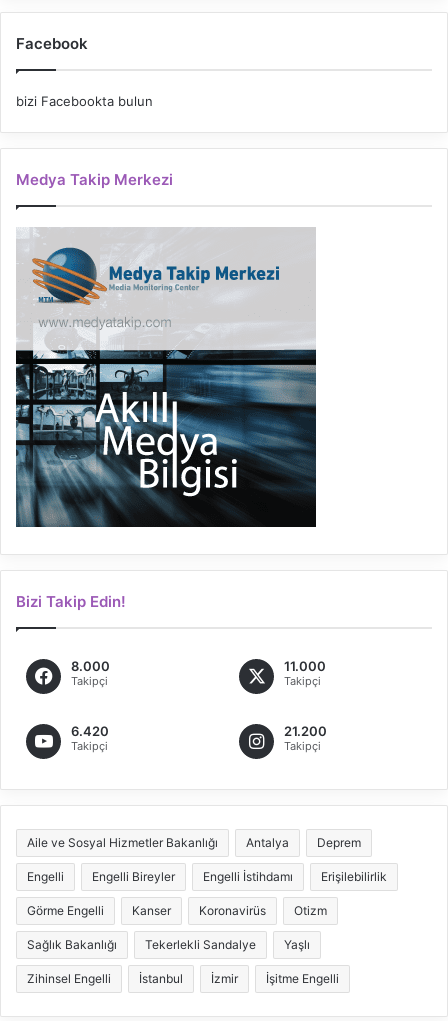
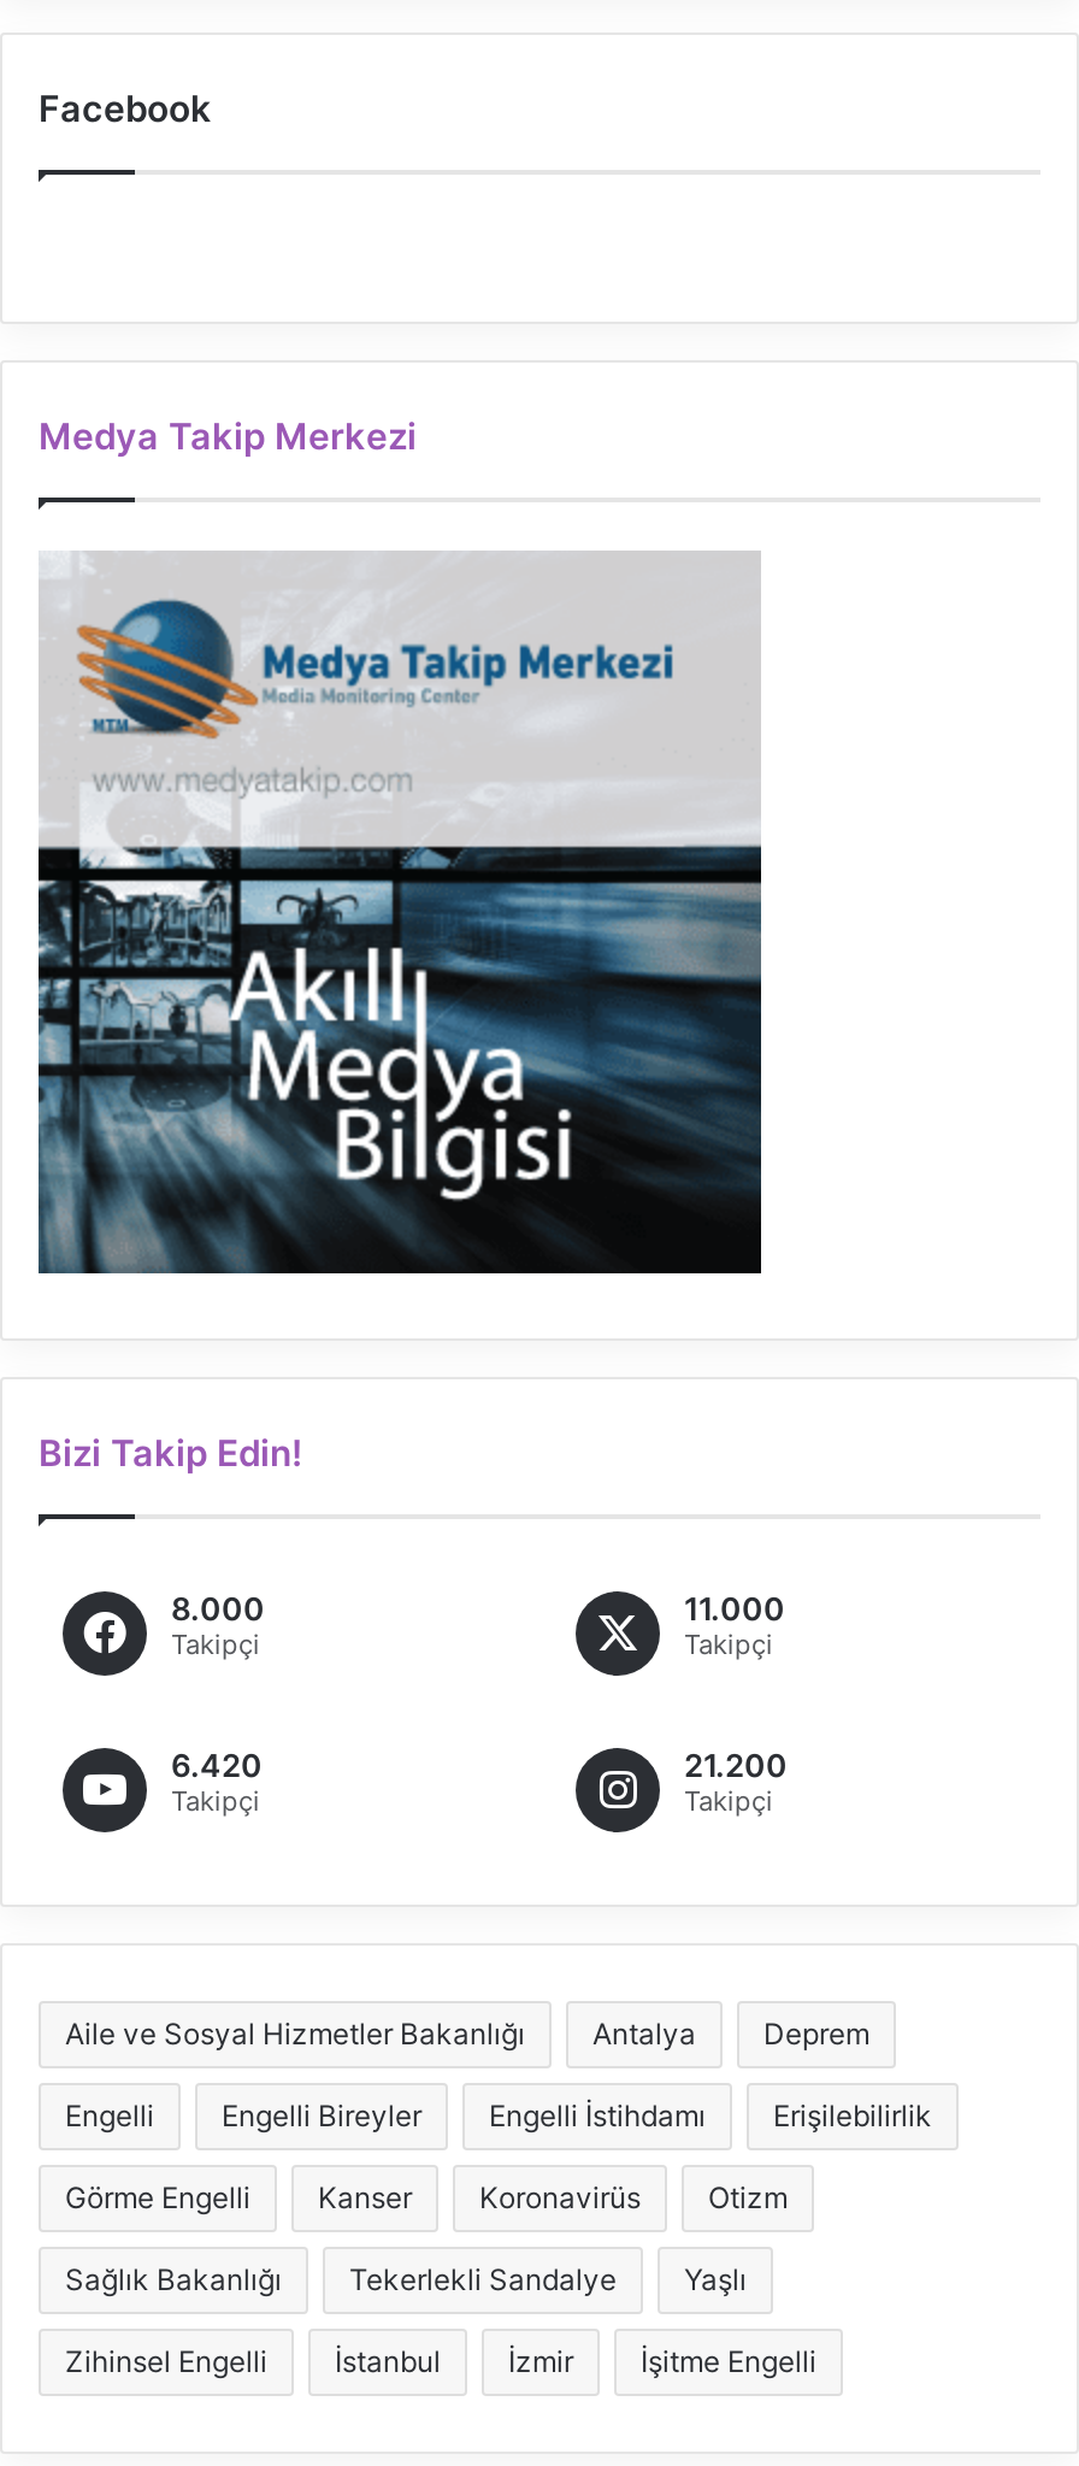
[16,93,153,109] bizi Facebookta bulun -> none

